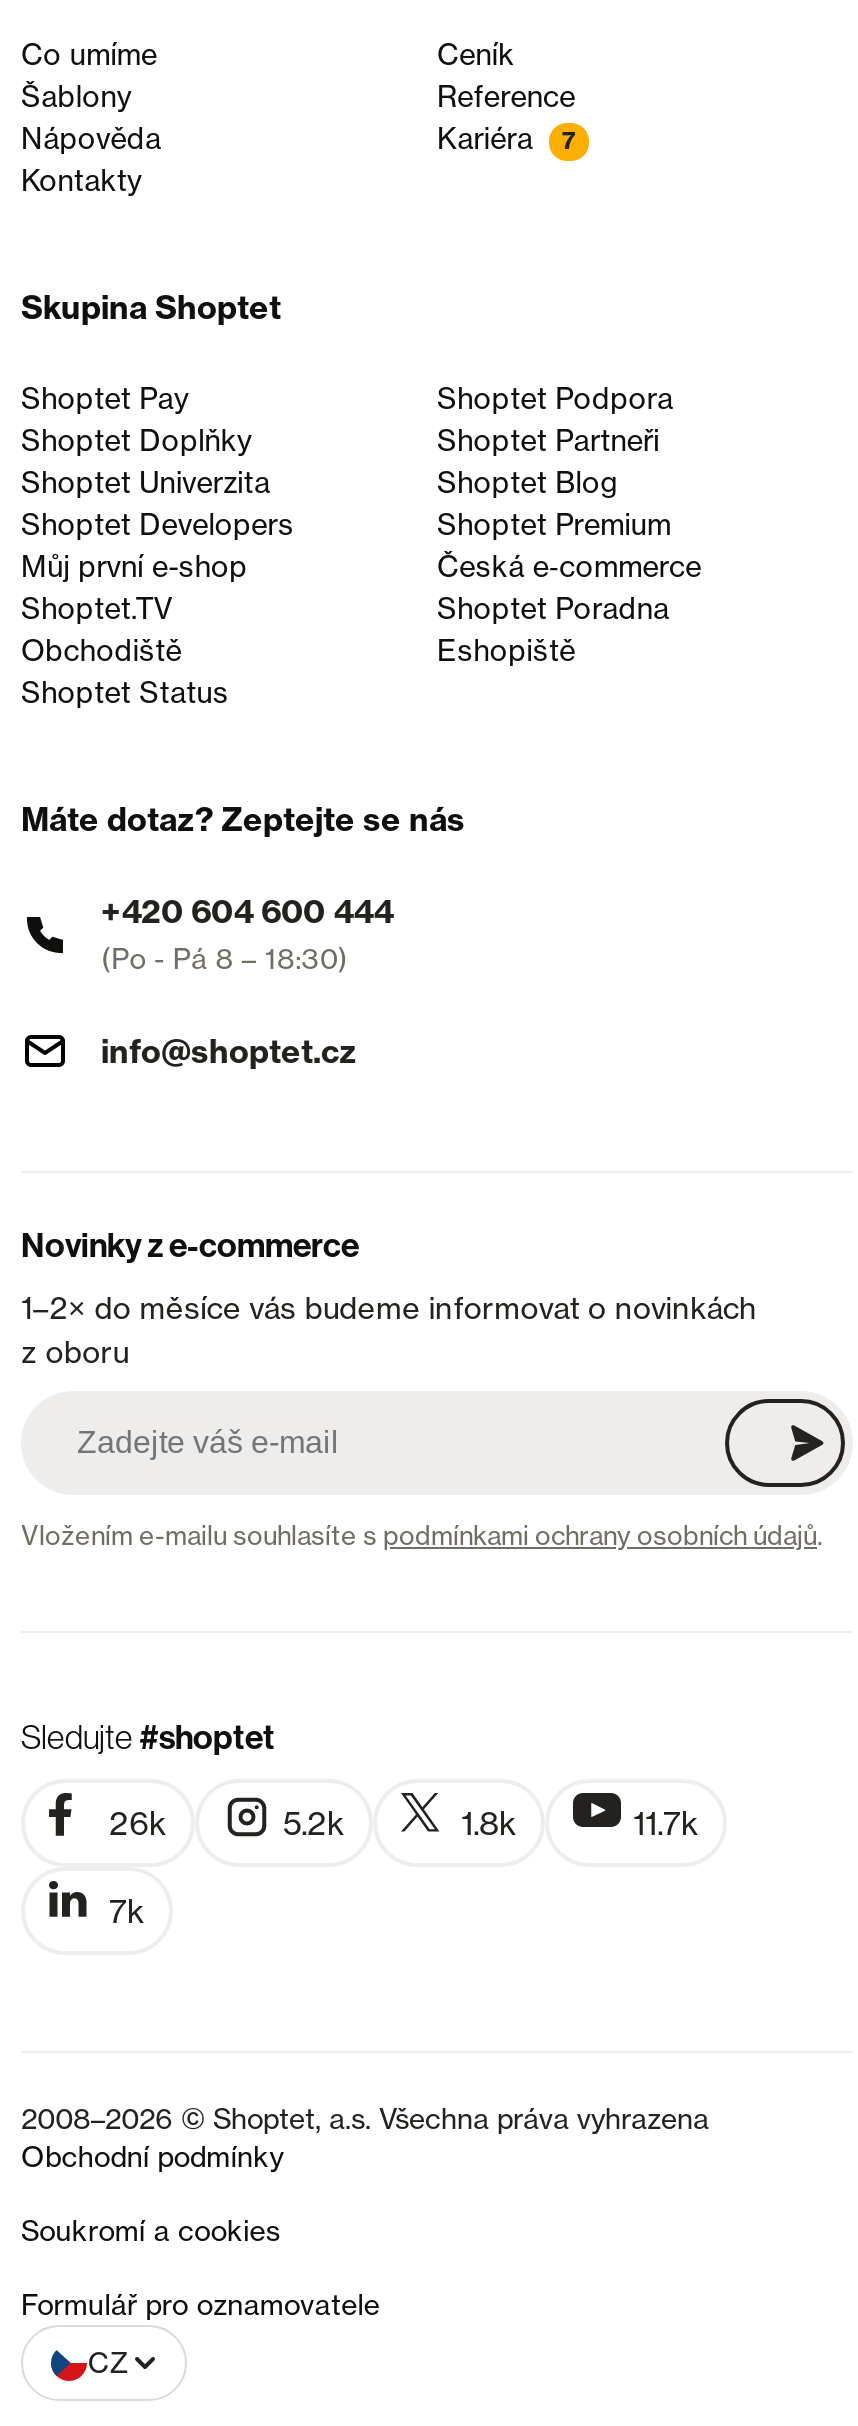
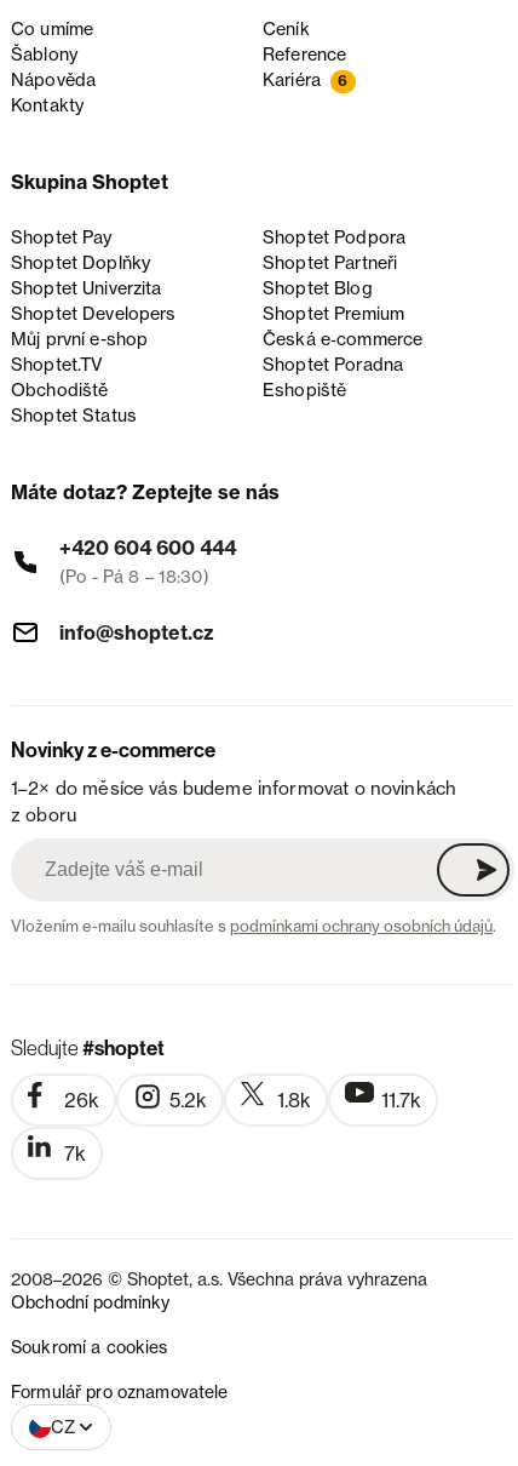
[437,121,576,157] Kariéra 7 -> [263,69,348,91] Kariéra 6

